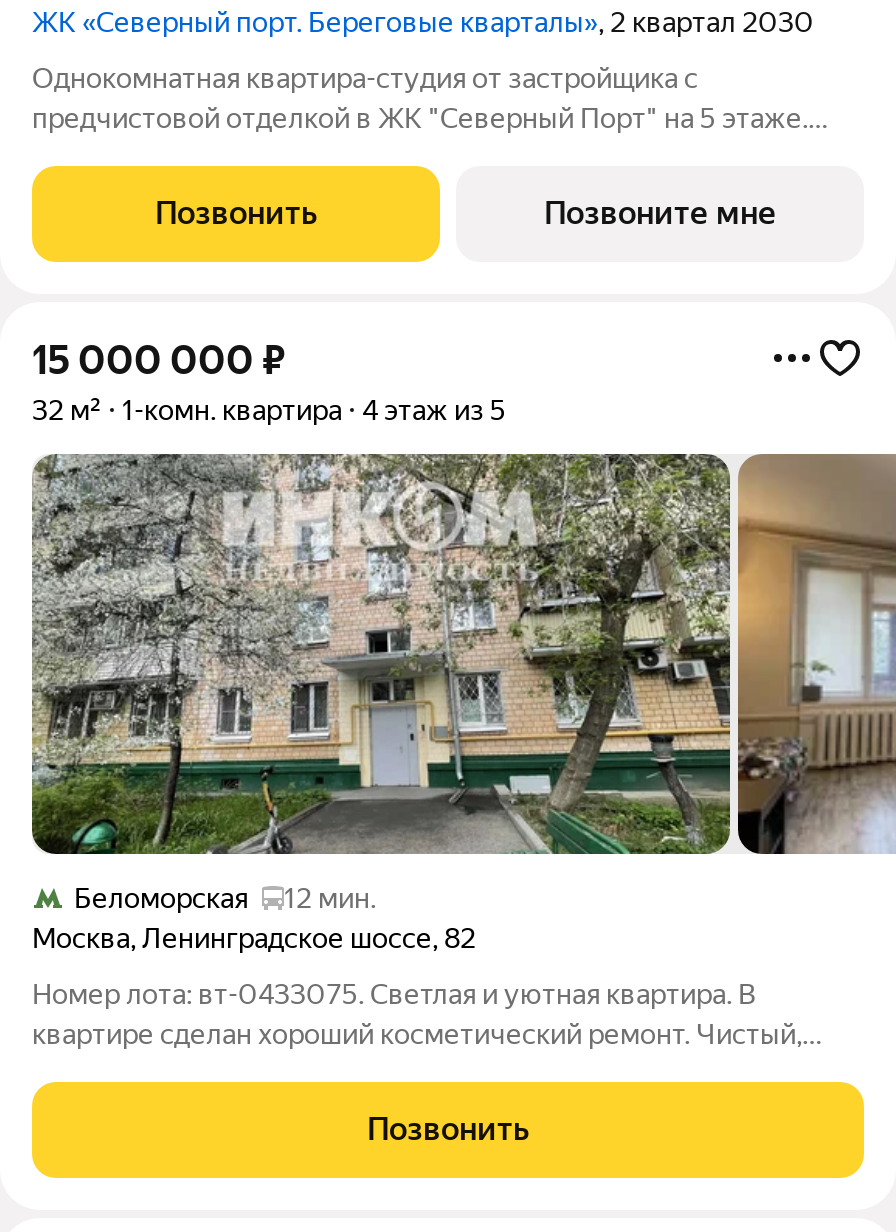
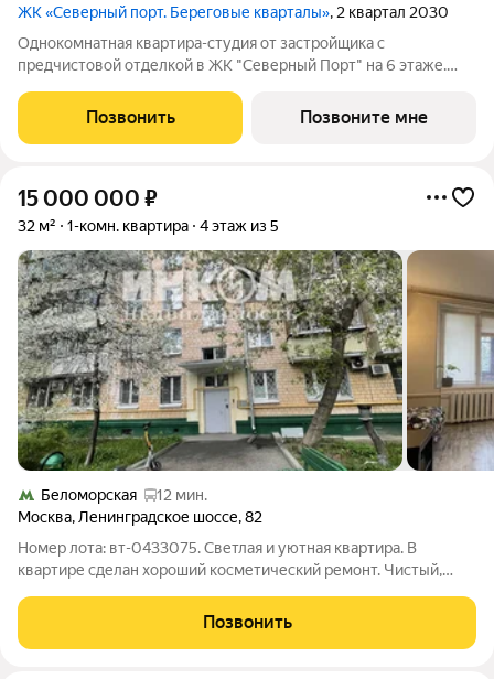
[32,102,808,134] предчистовой отделкой в ЖК "Северный Порт" на 5 этаже. -> [18,56,447,74] предчистовой отделкой в ЖК "Северный Порт" на 6 этаже.

